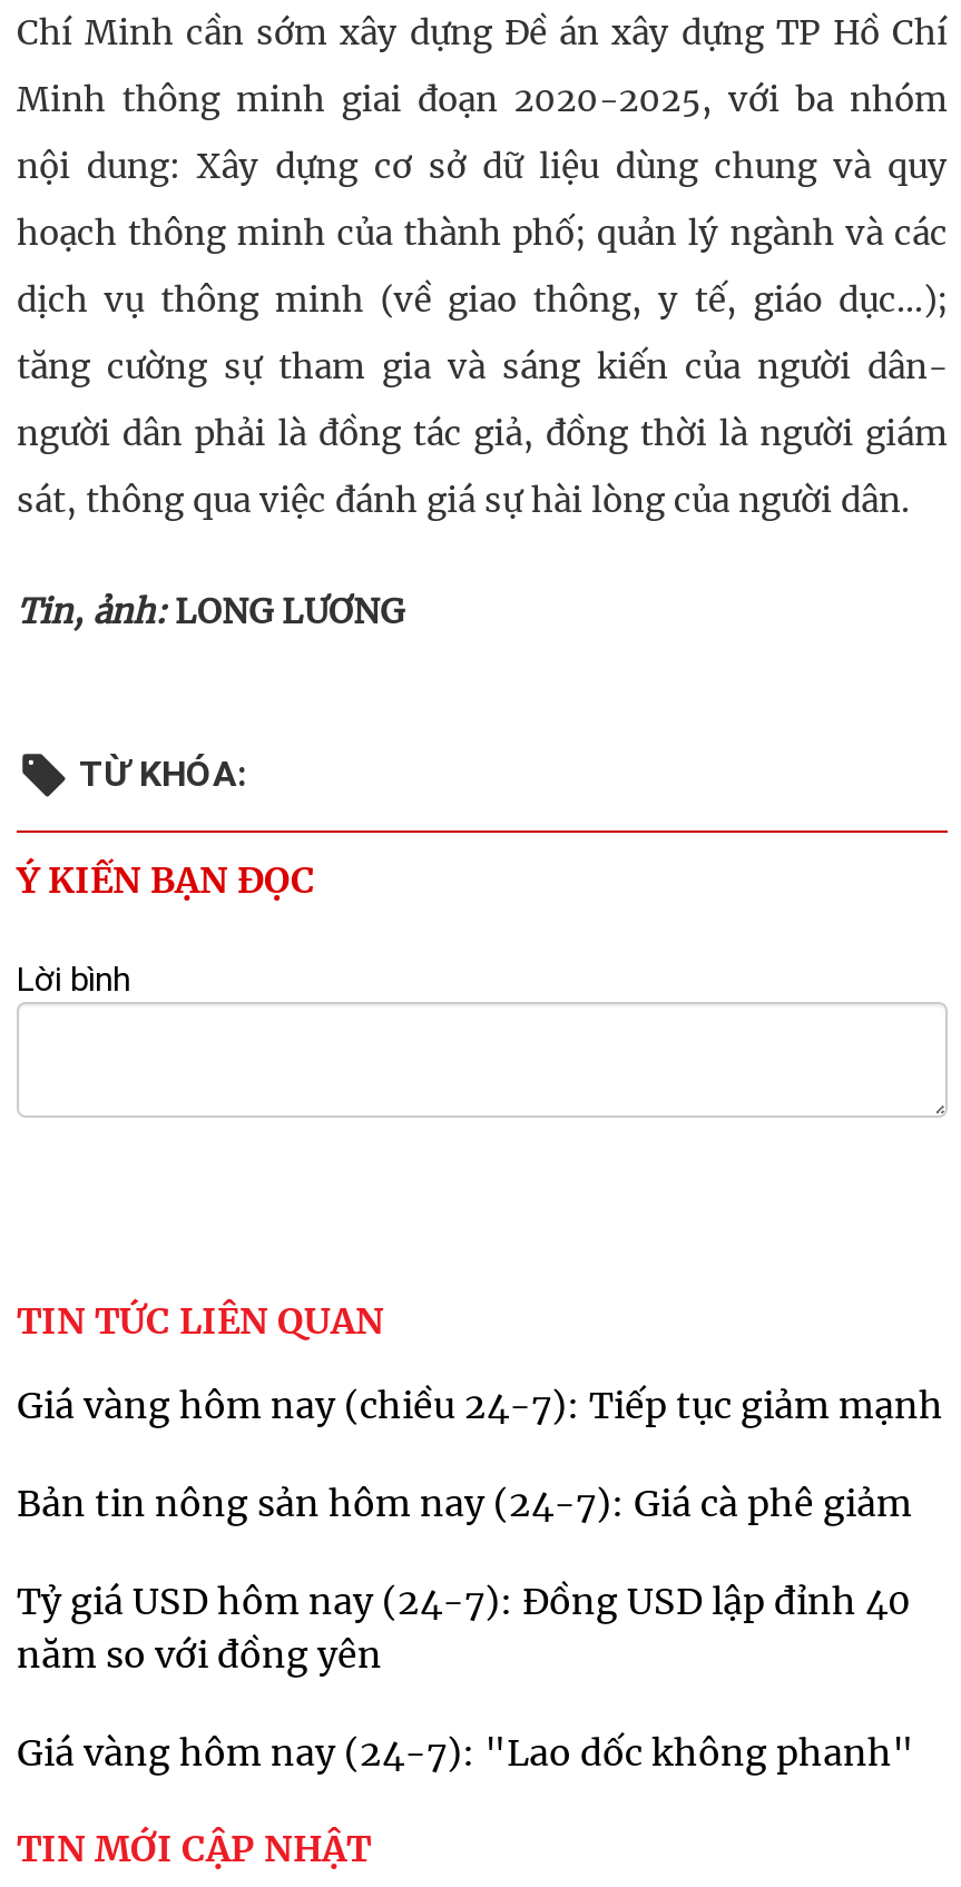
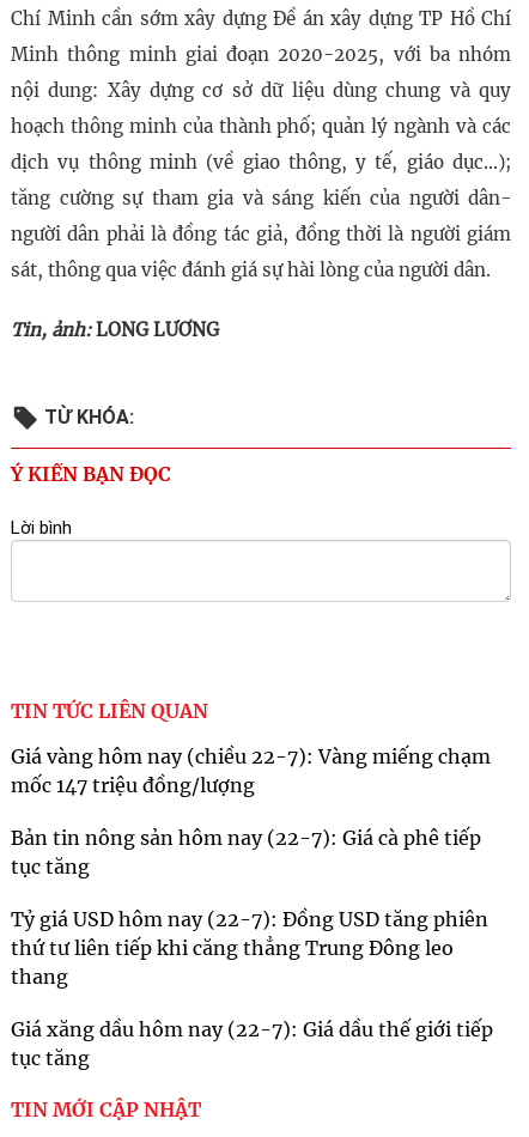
[17,1382,943,1427] Giá vàng hôm nay (chiều 24-7): Tiếp tục giảm mạnh -> [11,744,491,797] Giá vàng hôm nay (chiều 22-7): Vàng miếng chạm | mốc 147 triệu đồng/lượng
[17,1480,912,1525] Bản tin nông sản hôm nay (24-7): Giá cà phê giảm -> [11,826,481,878] Bản tin nông sản hôm nay (22-7): Giá cà phê tiếp | tục tăng
[17,1578,910,1676] Tỷ giá USD hôm nay (24-7): Đồng USD lập đỉnh 40 | năm so với đồng yên -> [11,907,488,988] Tỷ giá USD hôm nay (22-7): Đồng USD tăng phiên | thứ tư liên tiếp khi căng thẳng Trung Đông leo | thang
[17,1730,914,1774] Giá vàng hôm nay (24-7): "Lao dốc không phanh" -> [11,1017,493,1070] Giá xăng dầu hôm nay (22-7): Giá dầu thế giới tiếp | tục tăng

